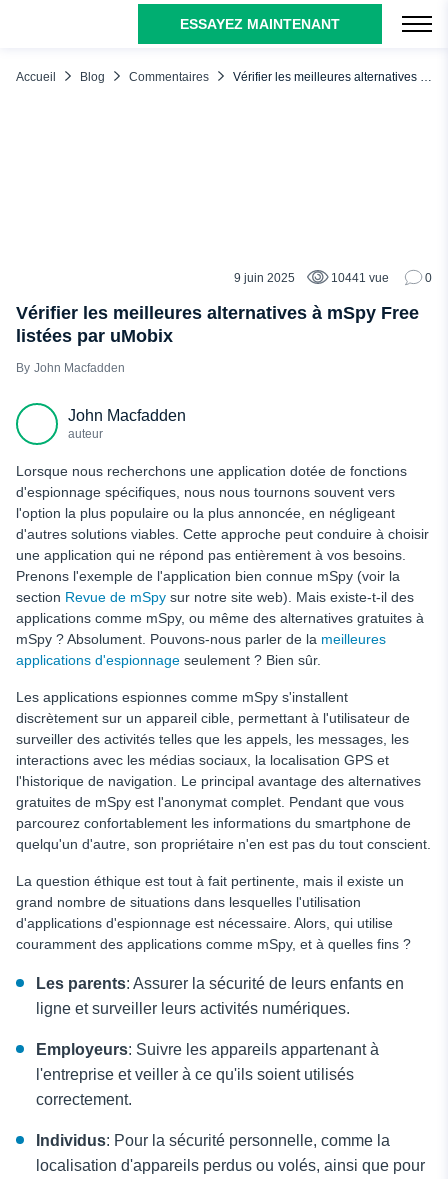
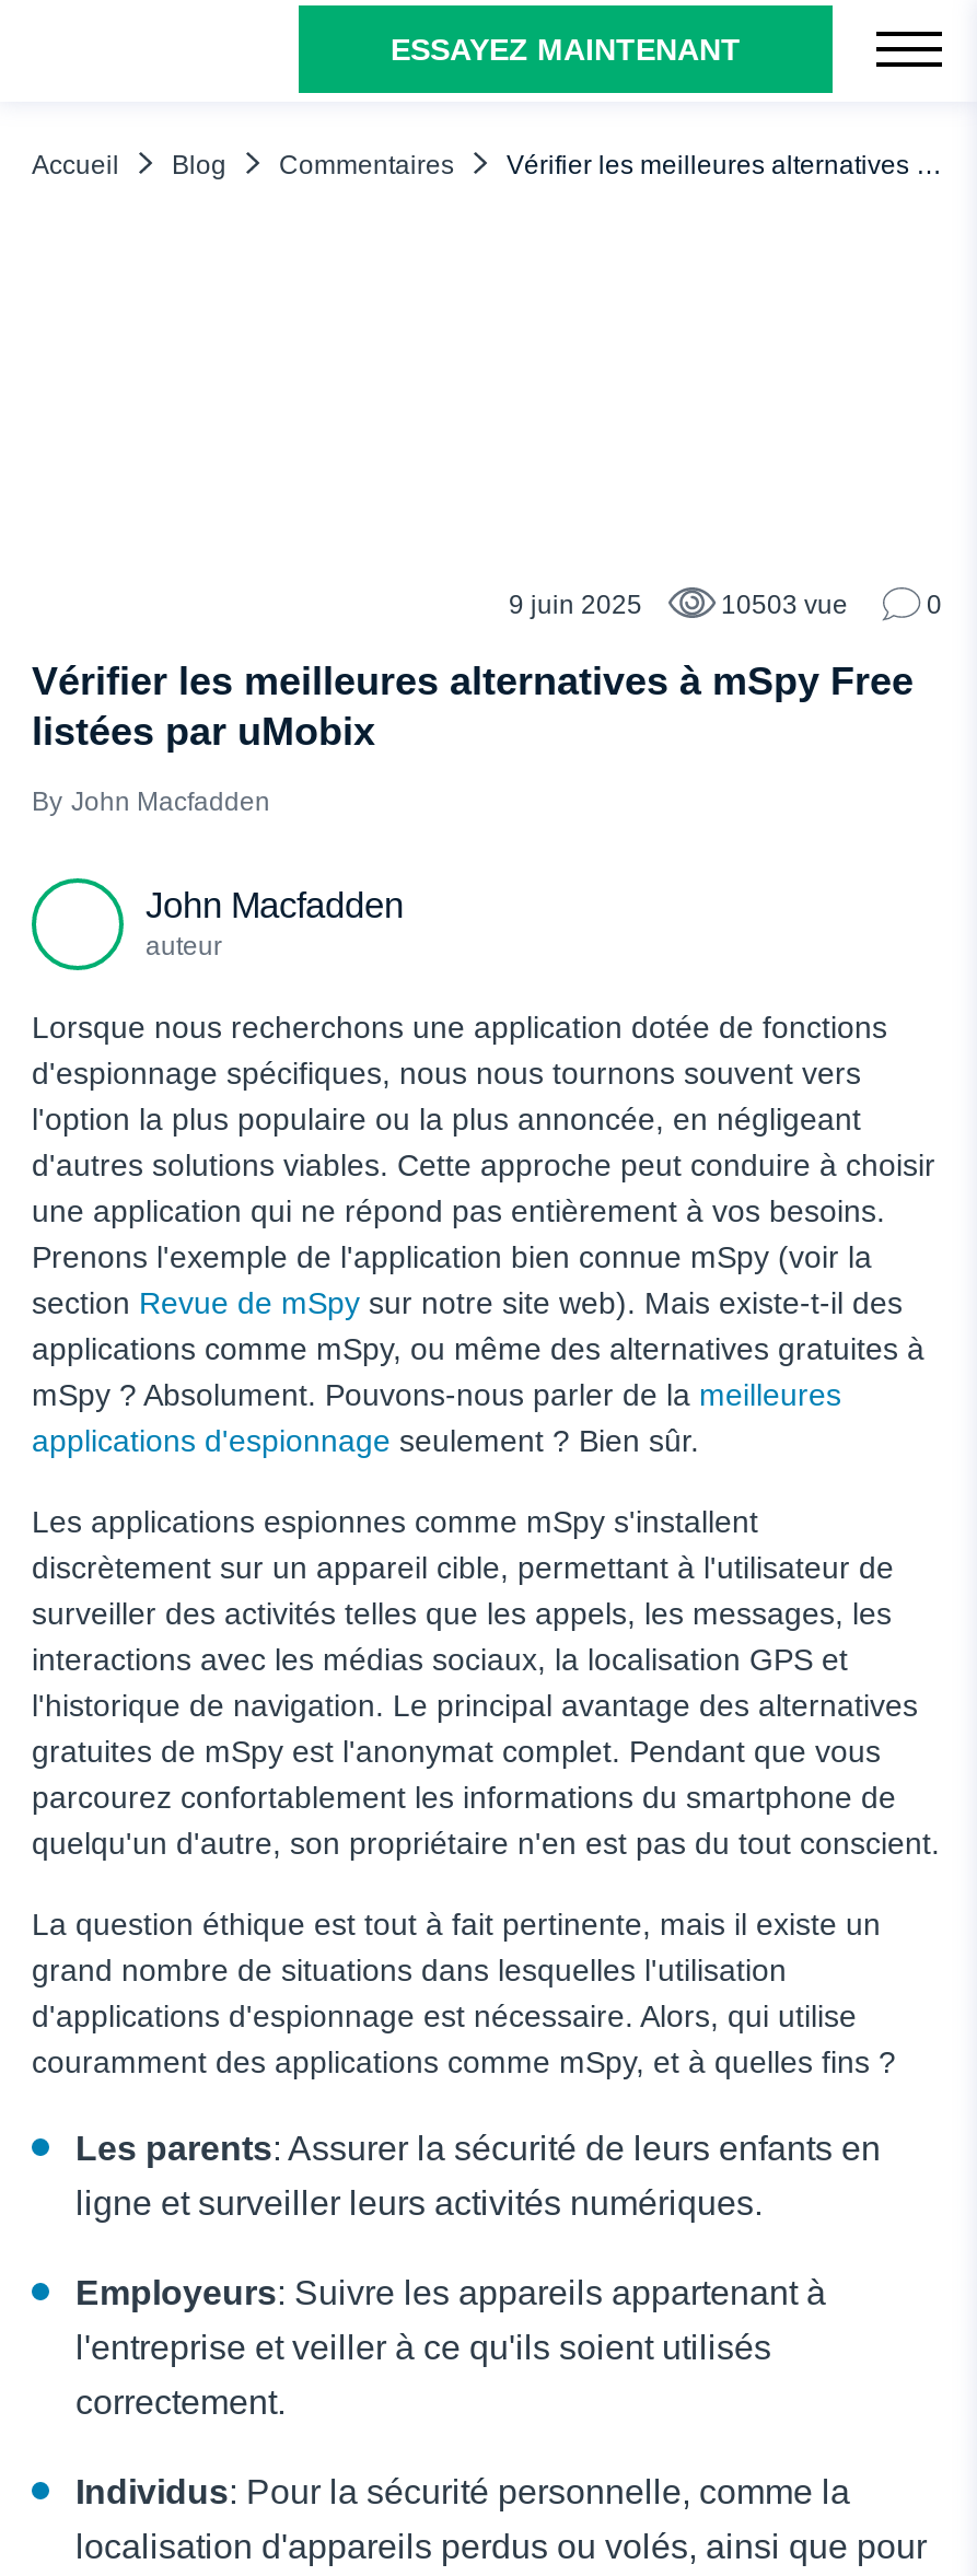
[331,271,389,285] 10441 vue -> [721,590,848,620] 10503 vue

